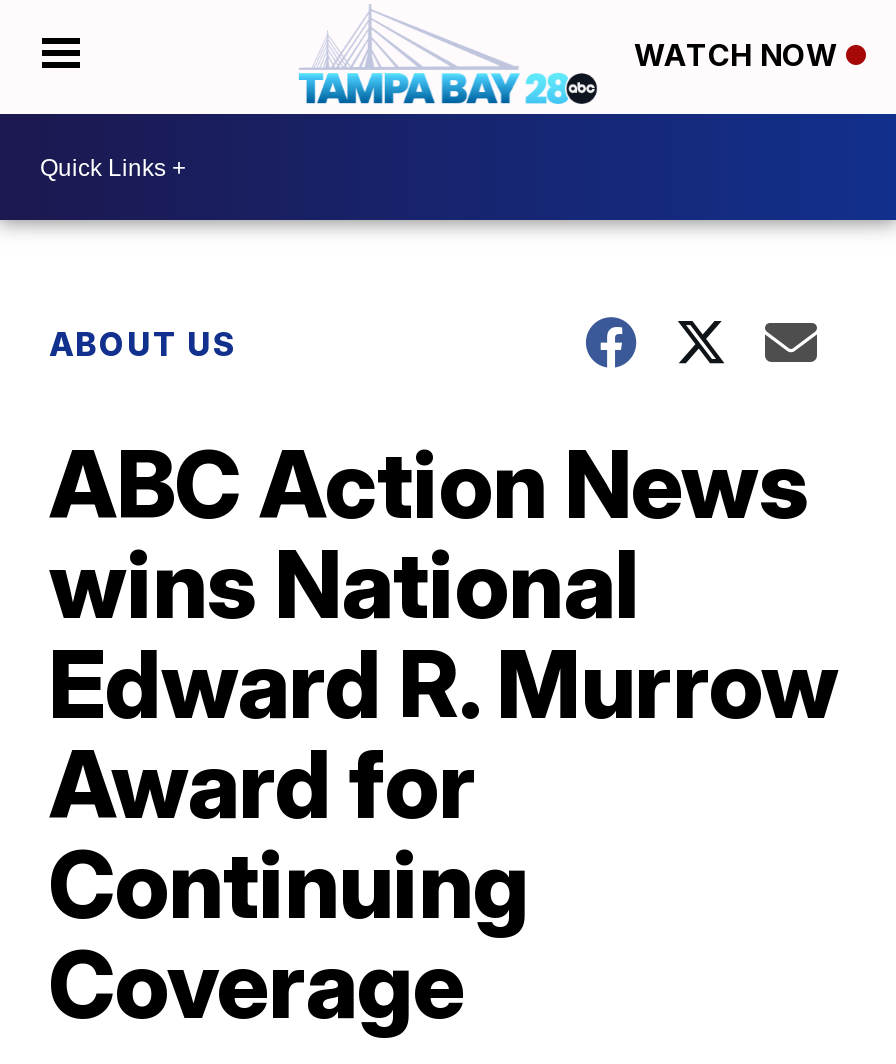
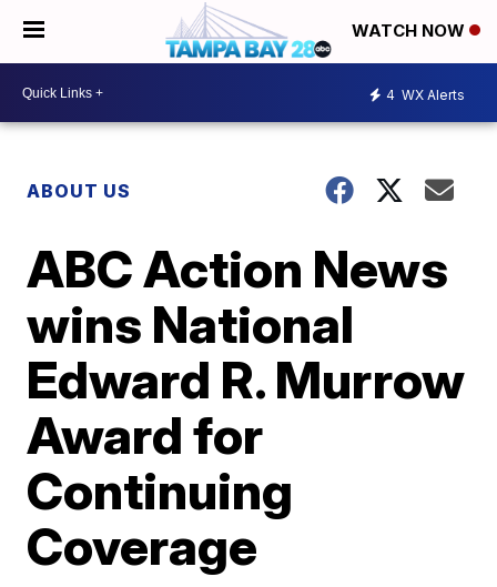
none -> [386,86,465,103] 4 WX Alerts

